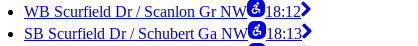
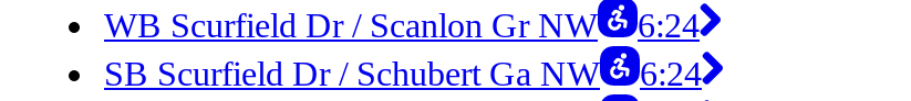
[24,3,301,20] WB Scurfield Dr / Scanlon Gr NW 18:12 -> [104,7,700,44] WB Scurfield Dr / Scanlon Gr NW 6:24
[24,25,302,42] SB Scurfield Dr / Schubert Ga NW 18:13 -> [104,55,702,93] SB Scurfield Dr / Schubert Ga NW 6:24

